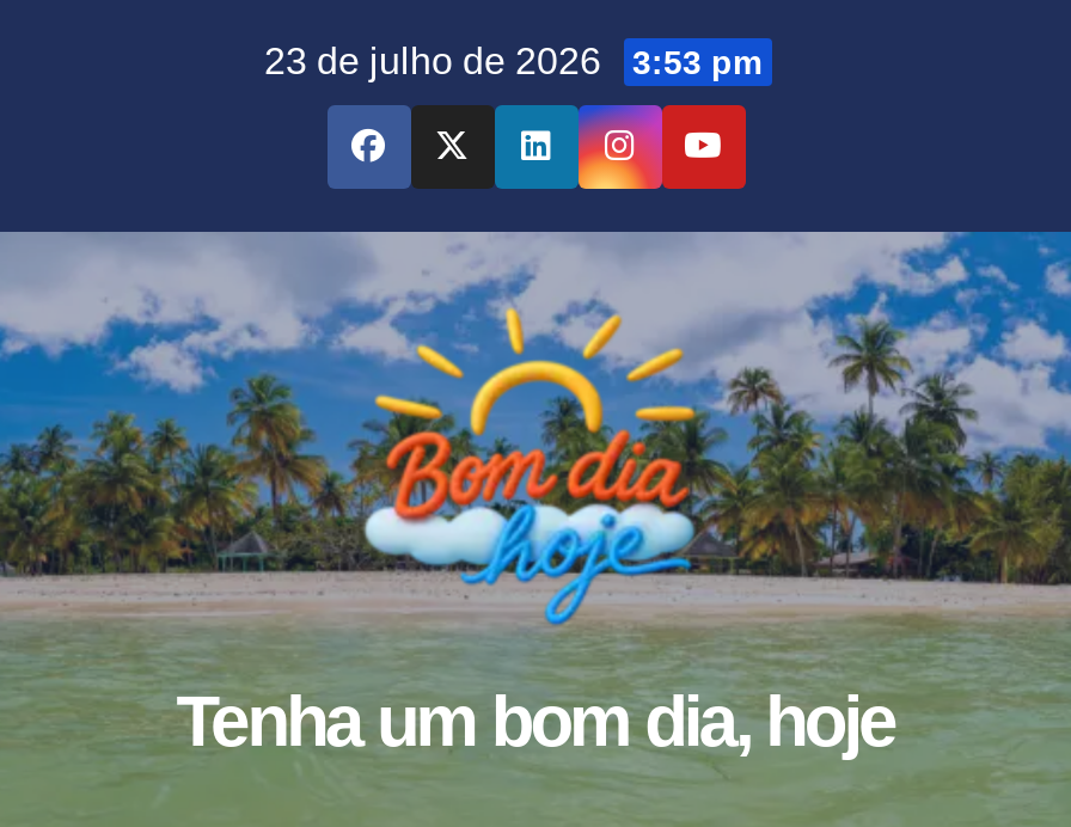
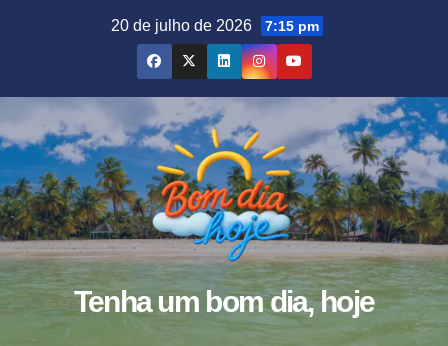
[264,41,761,81] 23 de julho de 2026 3:53 pm -> [110,17,318,34] 20 de julho de 2026 7:15 pm

